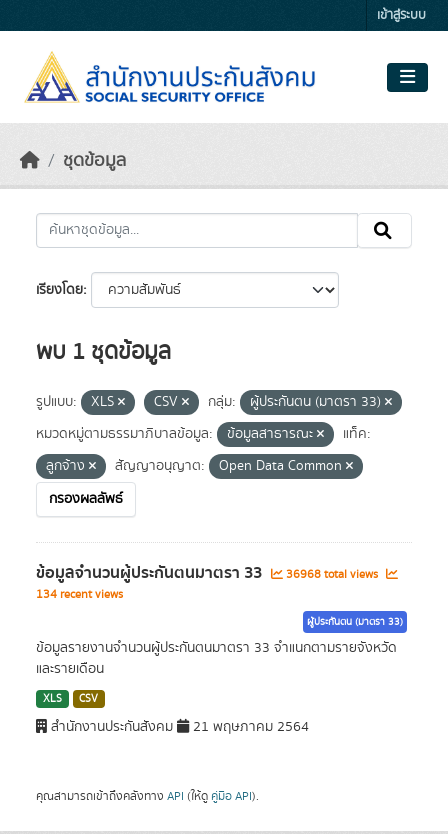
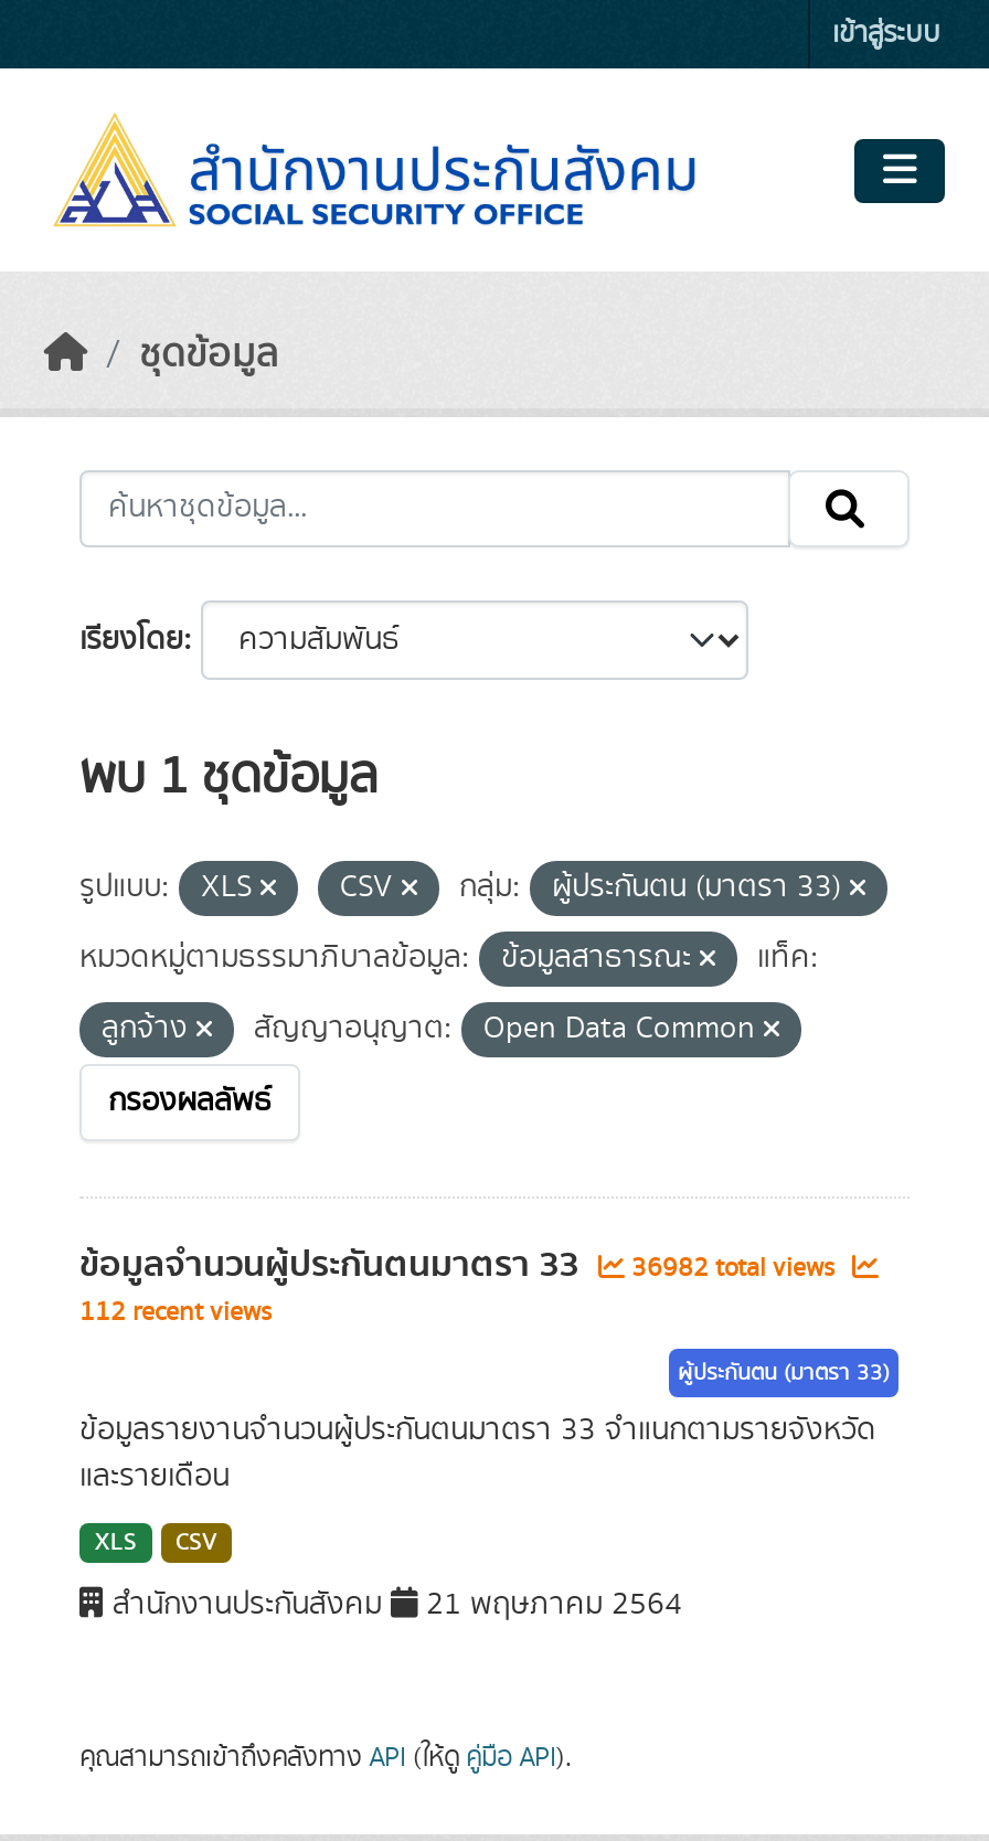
[36,560,381,586] ข้อมูลจำนวนผู้ประกันตนมาตรา 33 36968 total views -> [79,1236,841,1294] ข้อมูลจำนวนผู้ประกันตนมาตรา 33 36982 total views
[36,586,123,603] 134 recent views -> [79,1294,272,1331] 112 recent views

